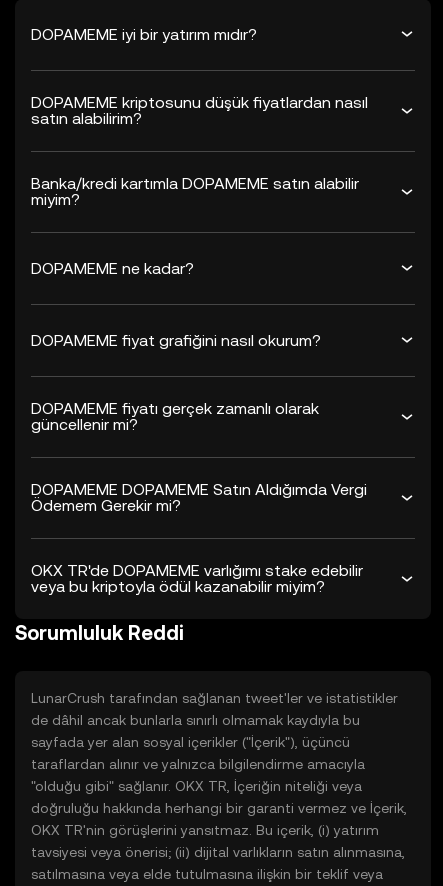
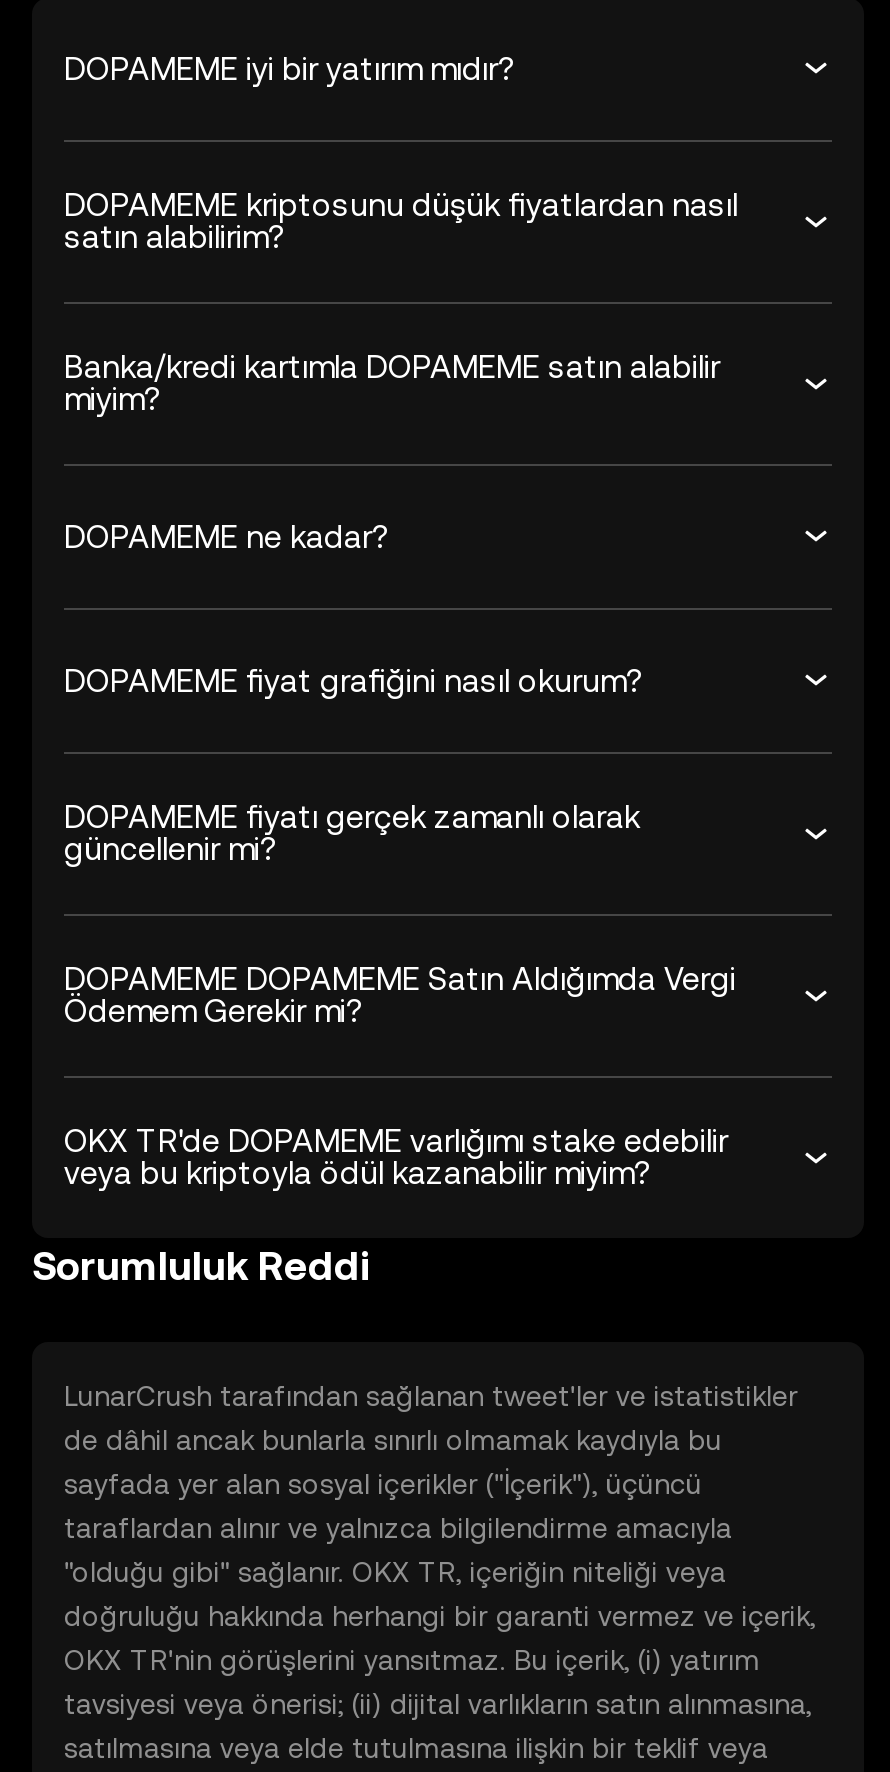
[31,778,362,794] "olduğu gibi" sağlanır. OKX TR, İçeriğin niteliği veya -> [64,1556,726,1588] "olduğu gibi" sağlanır. OKX TR, içeriğin niteliği veya
[31,800,407,816] doğruluğu hakkında herhangi bir garanti vermez ve İçerik, -> [64,1600,816,1632] doğruluğu hakkında herhangi bir garanti vermez ve içerik,

